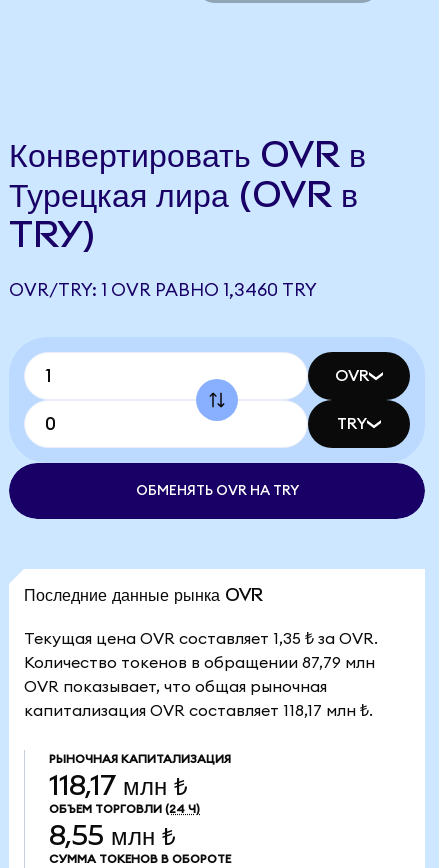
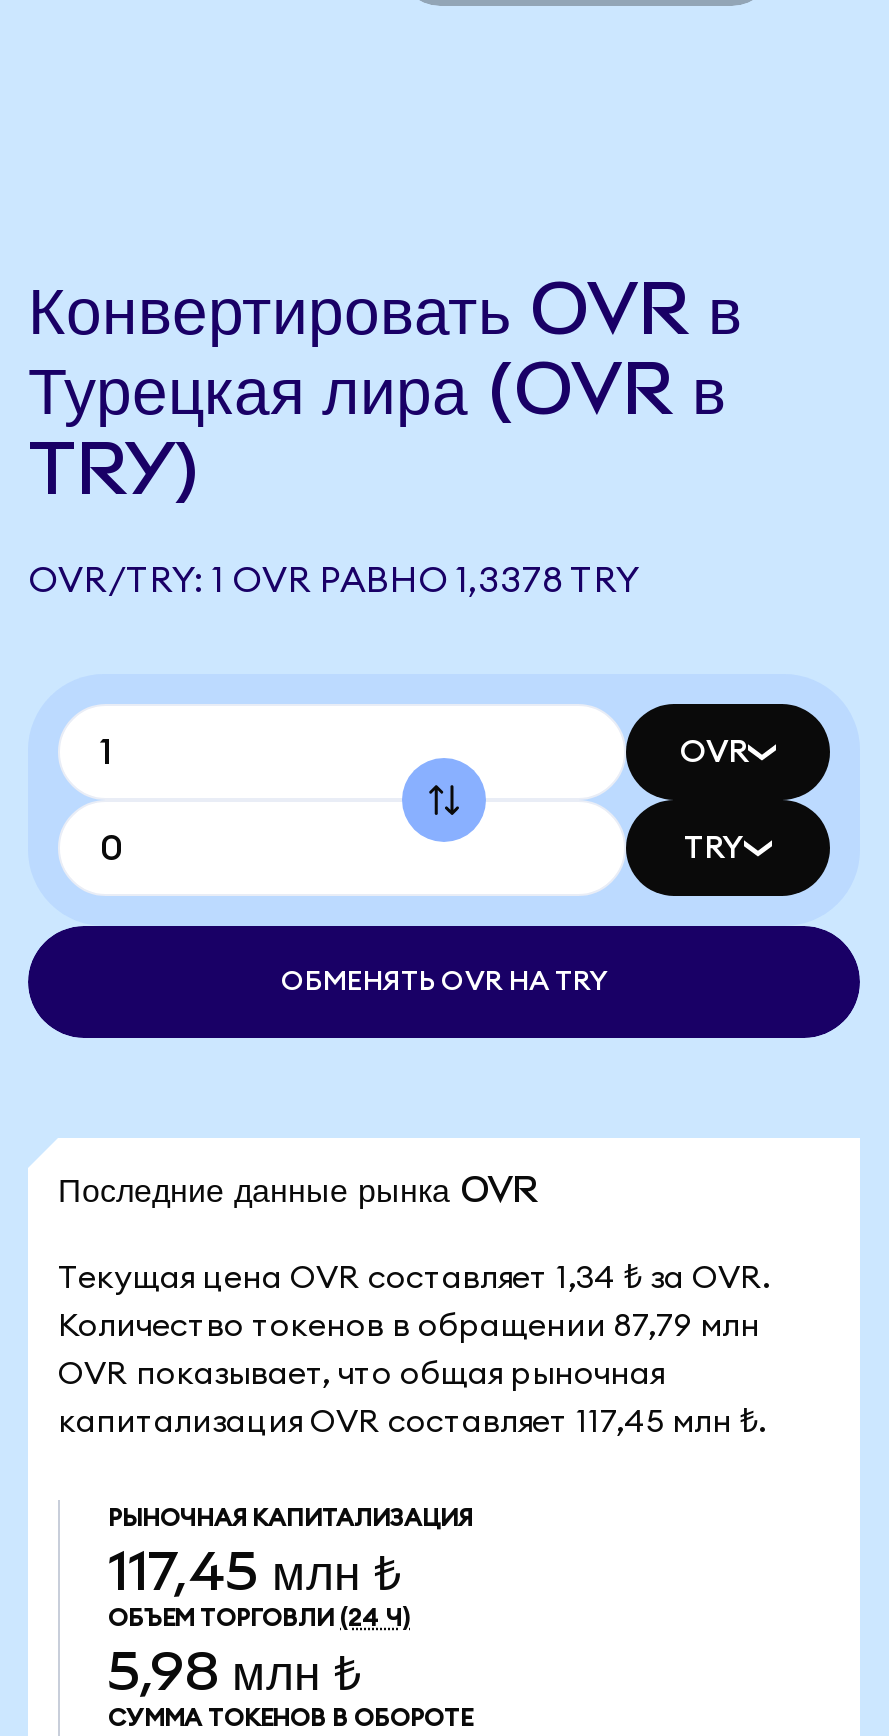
[9,281,317,299] OVR/TRY: 1 OVR РАВНО 1,3460 TRY -> [28,562,640,598] OVR/TRY: 1 OVR РАВНО 1,3378 TRY
[24,631,378,647] Текущая цена OVR составляет 1,35 ₺ за OVR. -> [58,1262,770,1294] Текущая цена OVR составляет 1,34 ₺ за OVR.
[24,703,373,719] капитализация OVR составляет 118,17 млн ₺. -> [58,1406,766,1438] капитализация OVR составляет 117,45 млн ₺.
[49,770,188,801] 118,17 млн ₺ -> [108,1540,402,1602] 117,45 млн ₺
[49,820,176,851] 8,55 млн ₺ -> [108,1640,362,1702] 5,98 млн ₺

